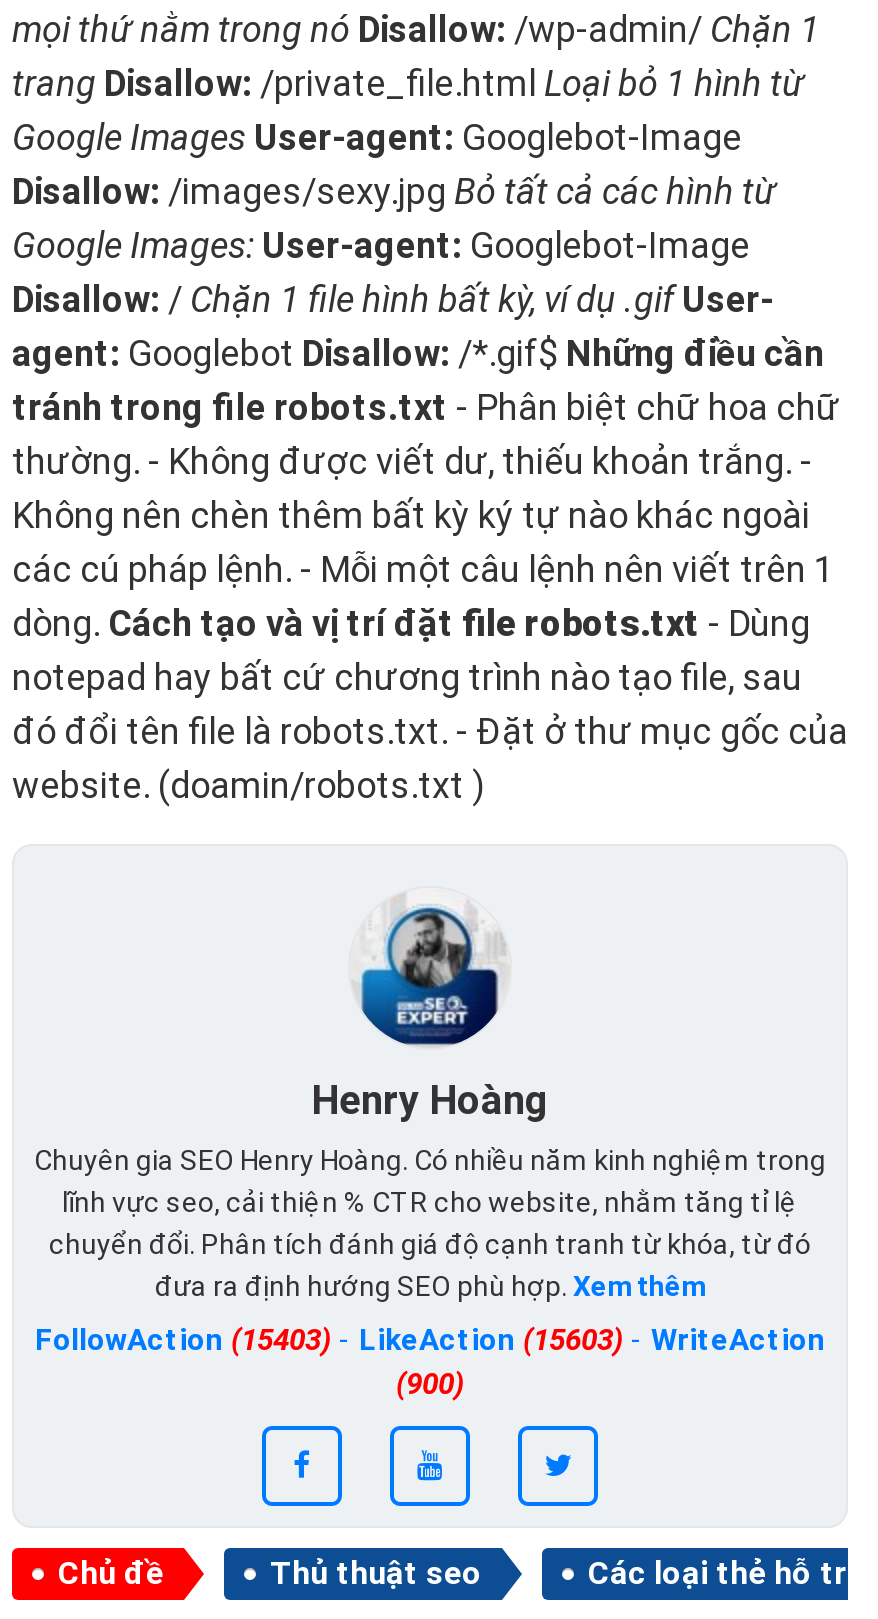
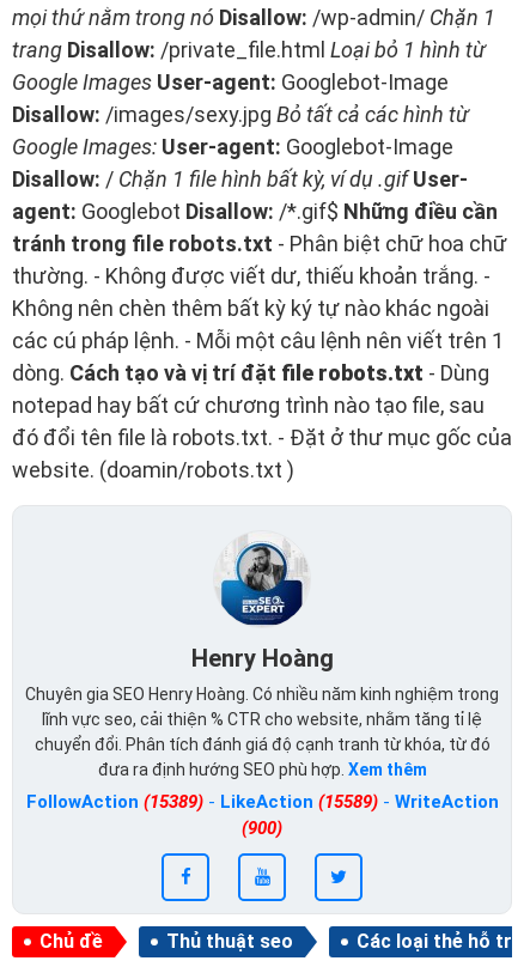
[35,1322,825,1358] FollowAction (15403) - LikeAction (15603) - WriteAction -> [26,791,498,812] FollowAction (15389) - LikeAction (15589) - WriteAction

